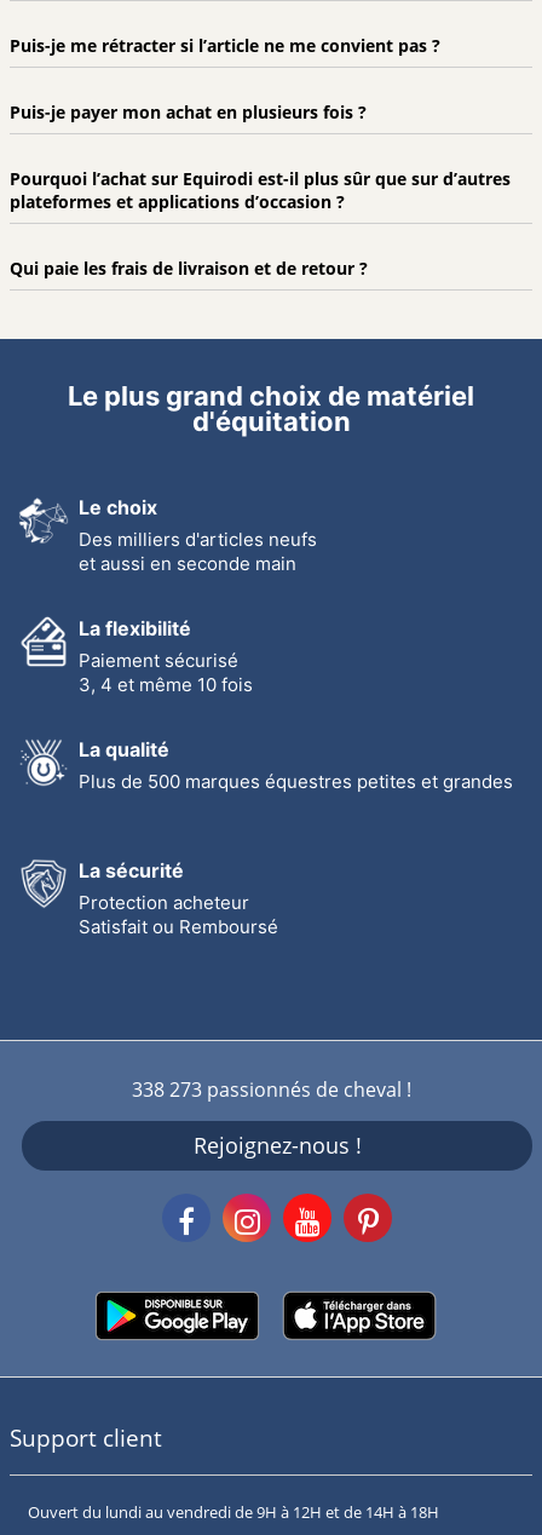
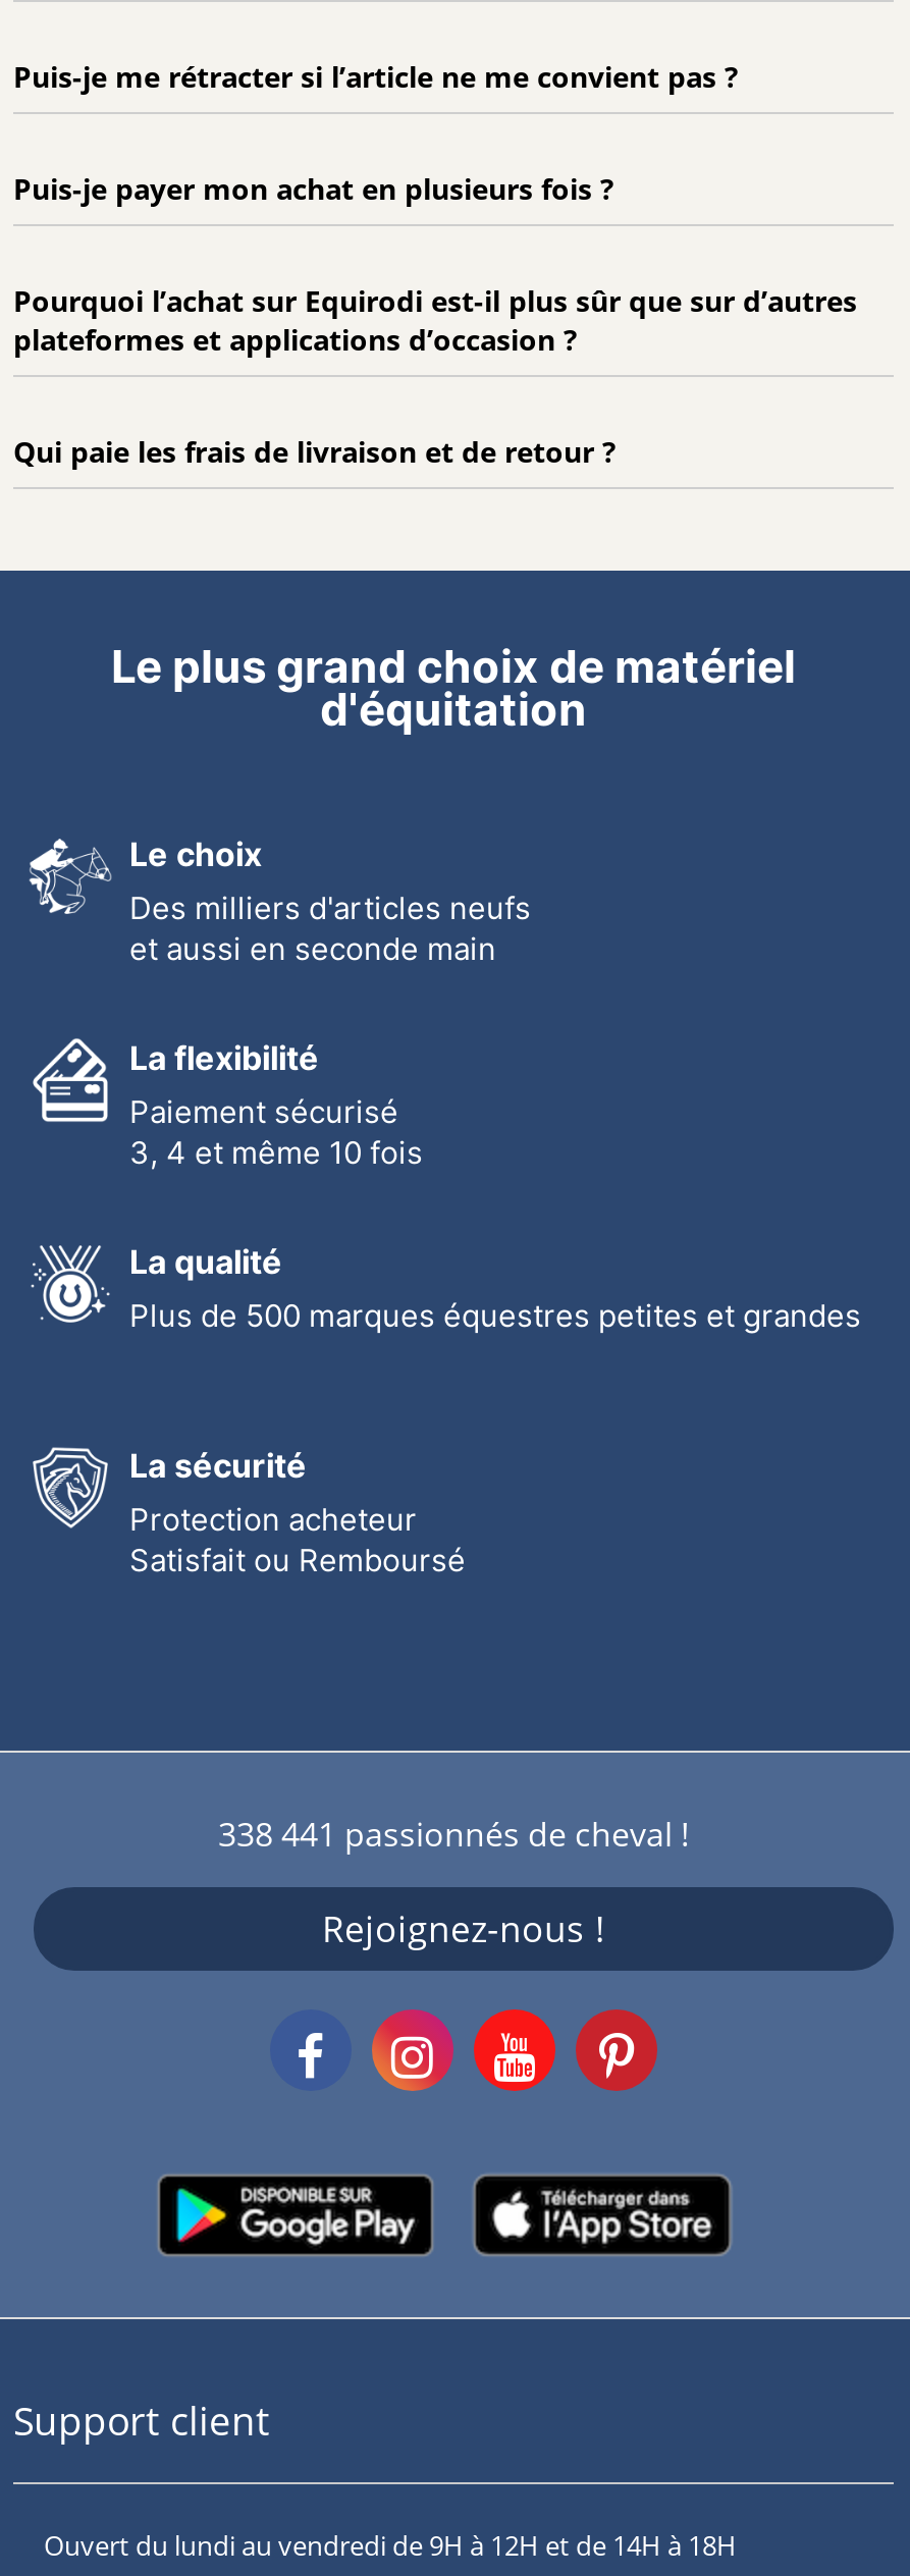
[131,1076,411,1103] 338 273 passionnés de cheval ! -> [218,1812,689,1857] 338 441 passionnés de cheval !

